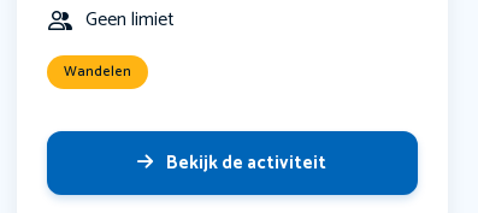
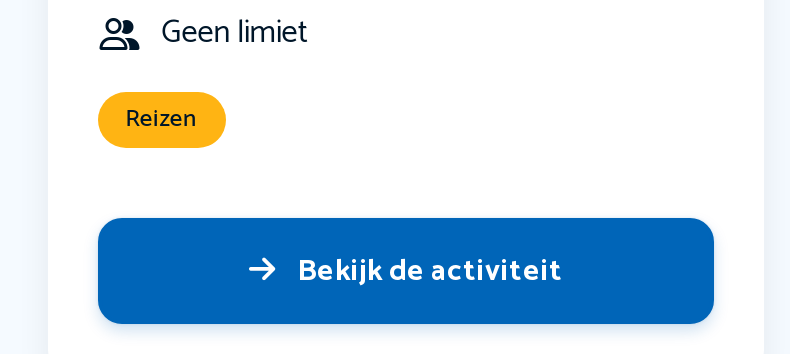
[64,61,131,83] Wandelen -> [126,101,198,139] Reizen

